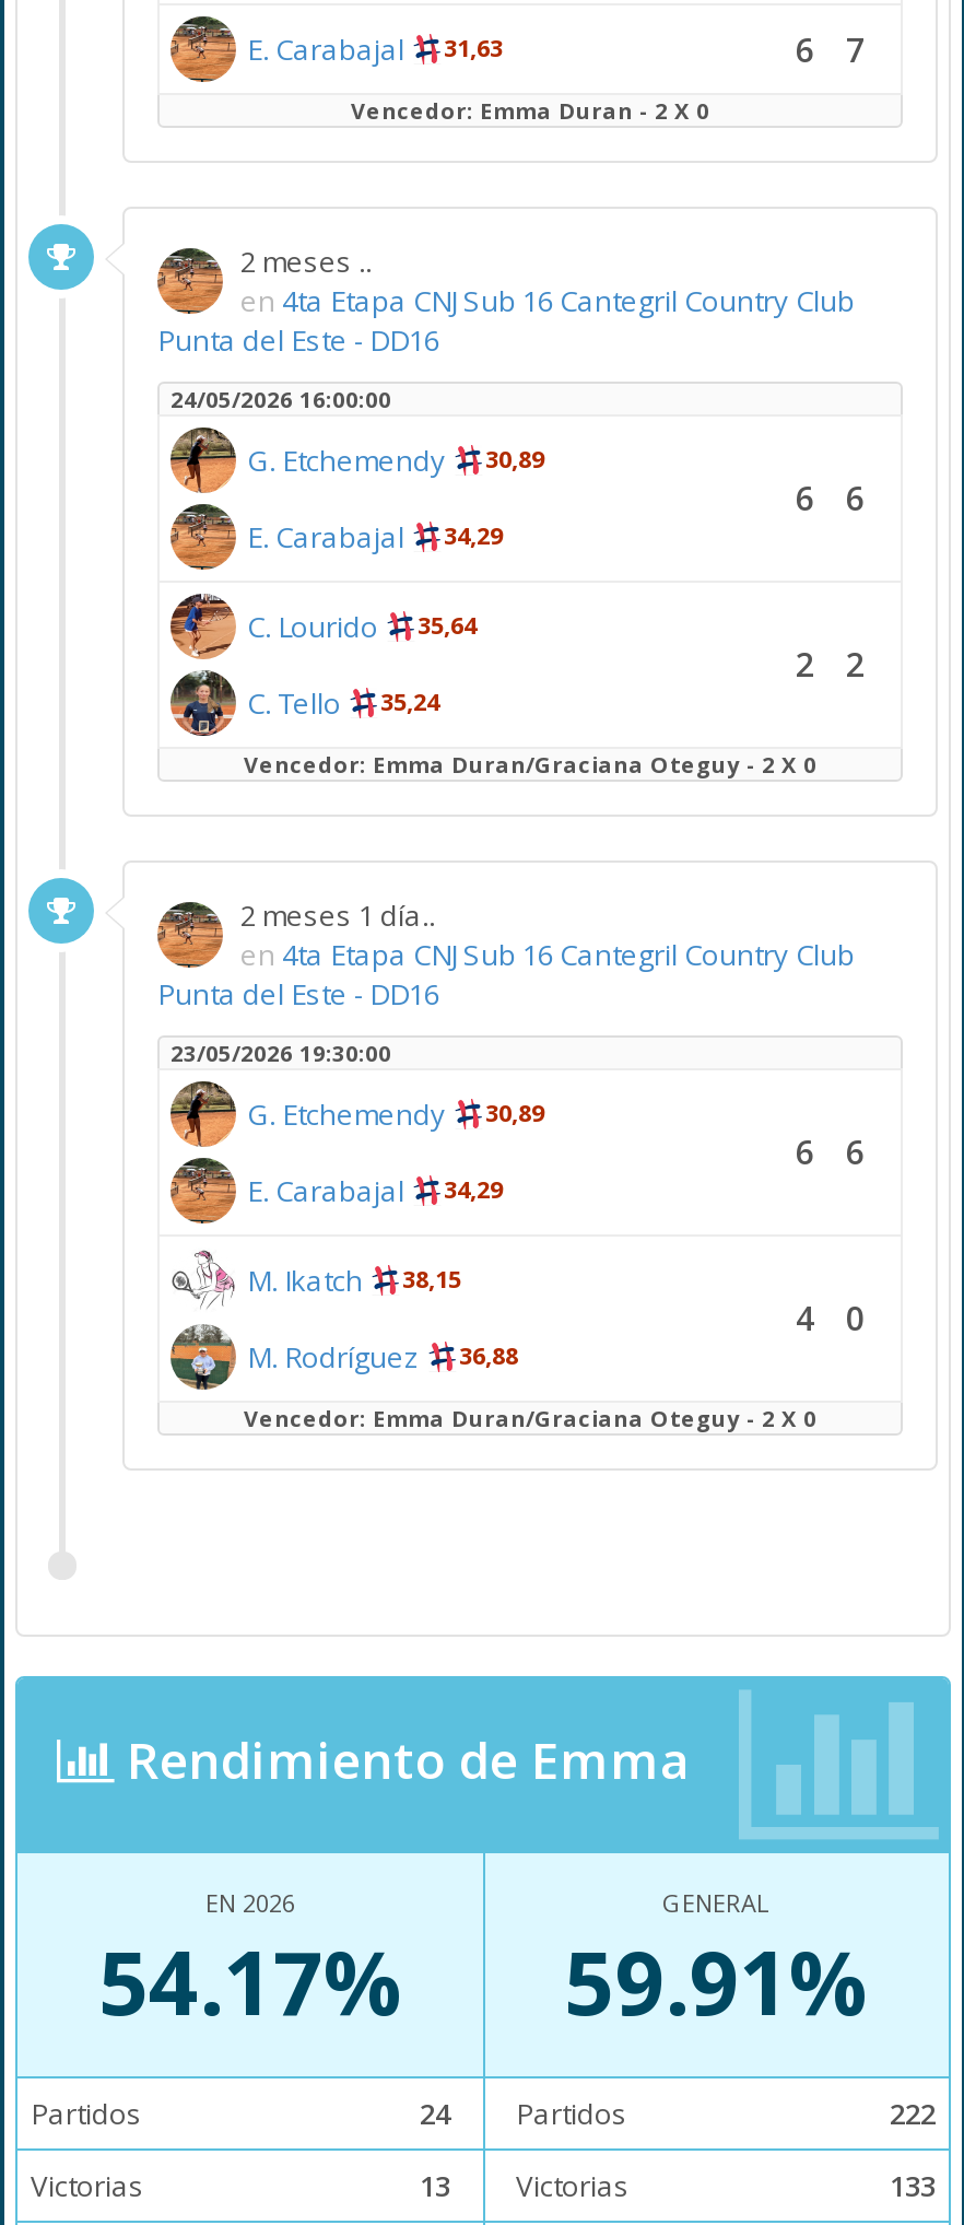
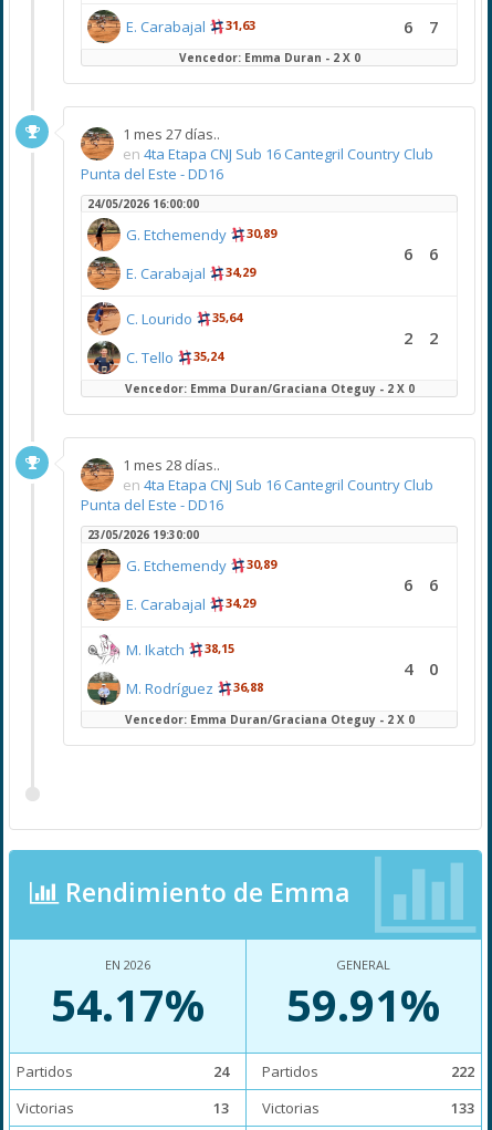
[240,242,372,282] 2 meses .. -> [123,124,220,144] 1 mes 27 días..
[240,896,435,935] 2 meses 1 día.. -> [123,455,220,475] 1 mes 28 días..

